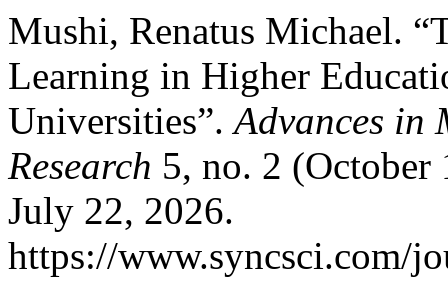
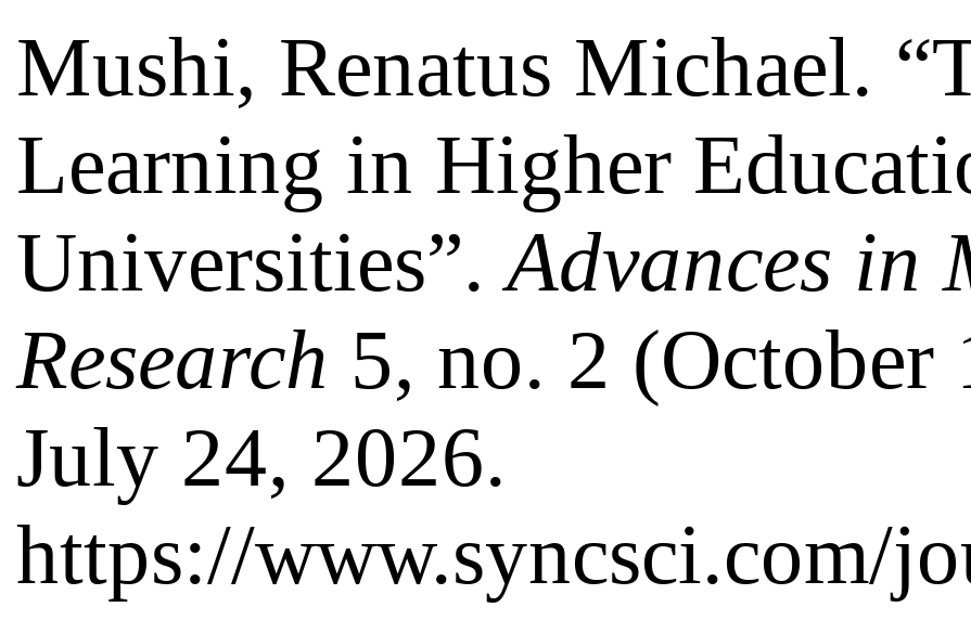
[8,189,234,232] July 22, 2026. -> [16,410,507,503] July 24, 2026.

